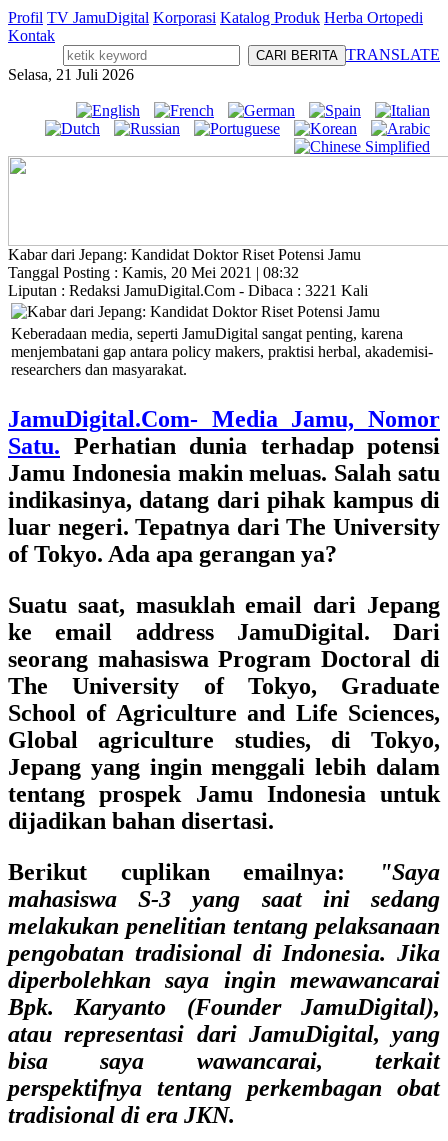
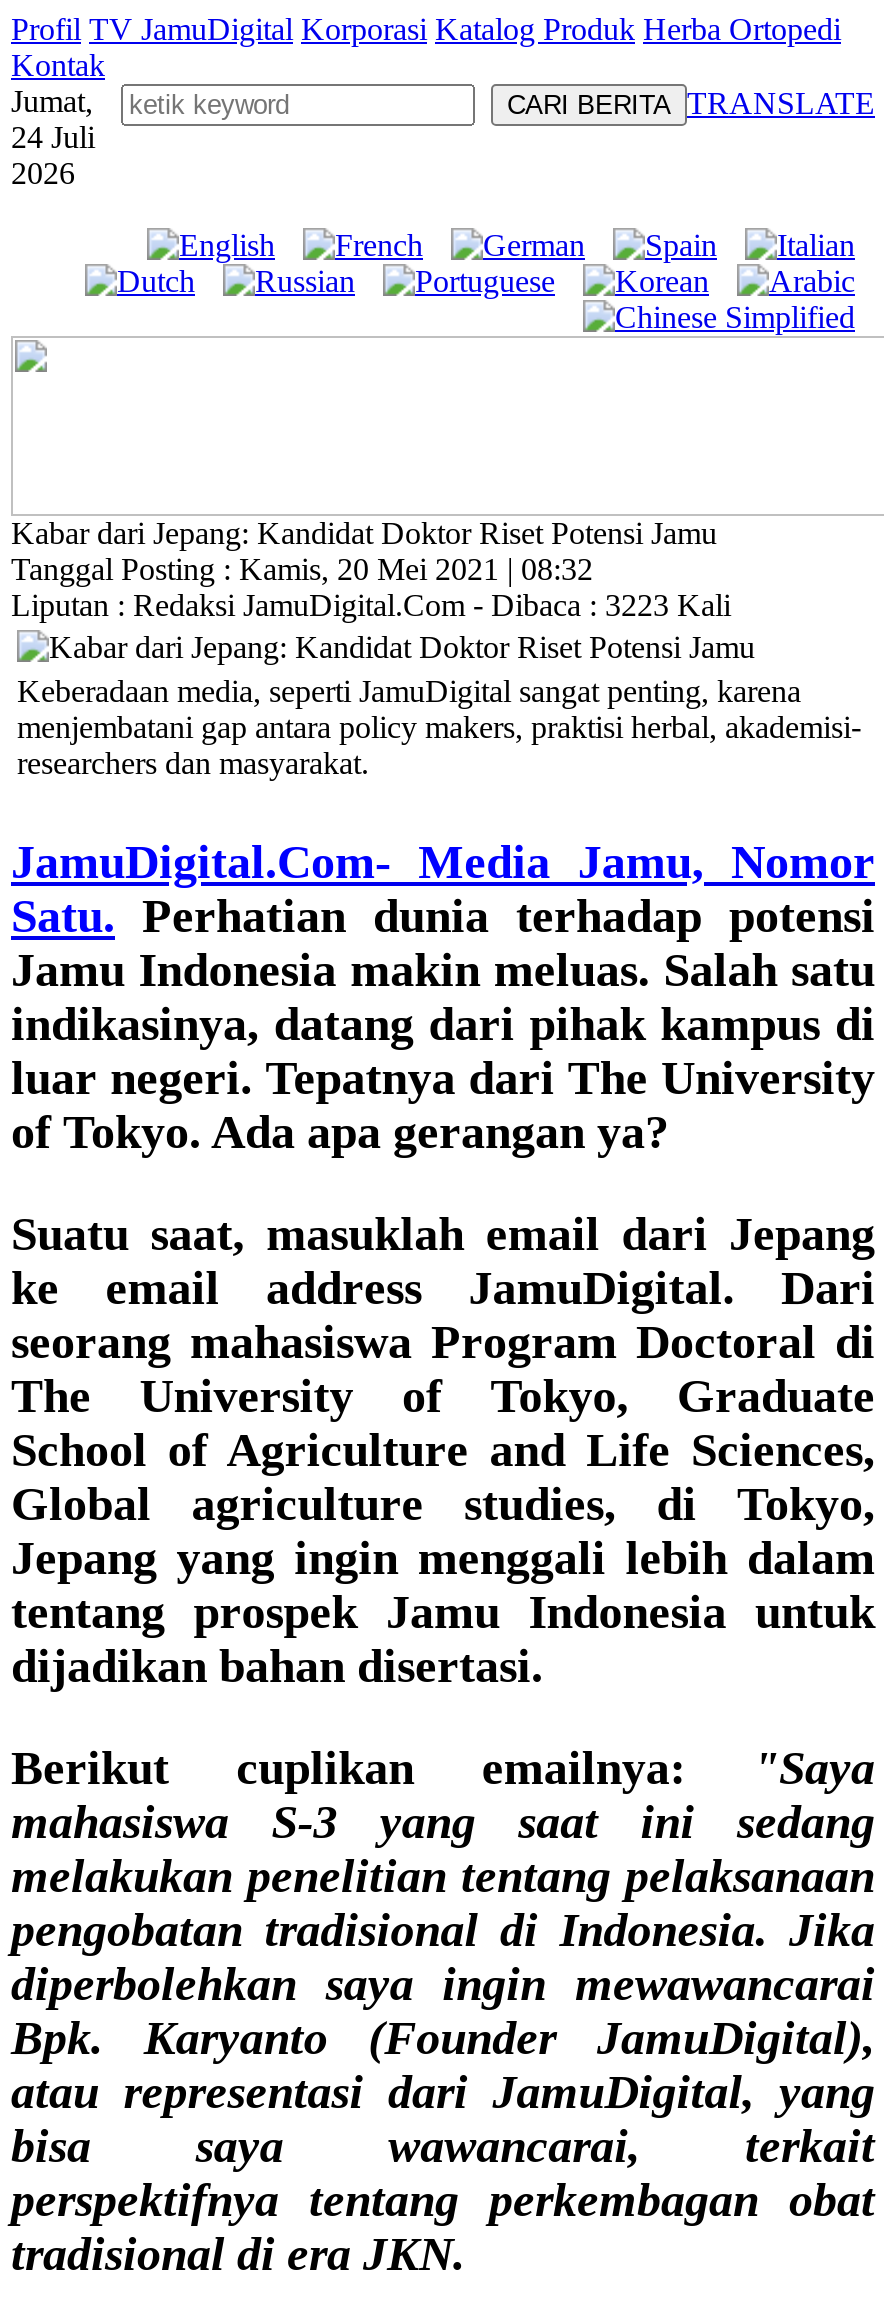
[8,66,134,83] Selasa, 21 Juli 2026 -> [11,84,95,190] Jumat, | 24 Juli | 2026
[8,282,368,299] Liputan : Redaksi JamuDigital.Com - Dibaca : 3221 Kali -> [11,588,731,622] Liputan : Redaksi JamuDigital.Com - Dibaca : 3223 Kali

